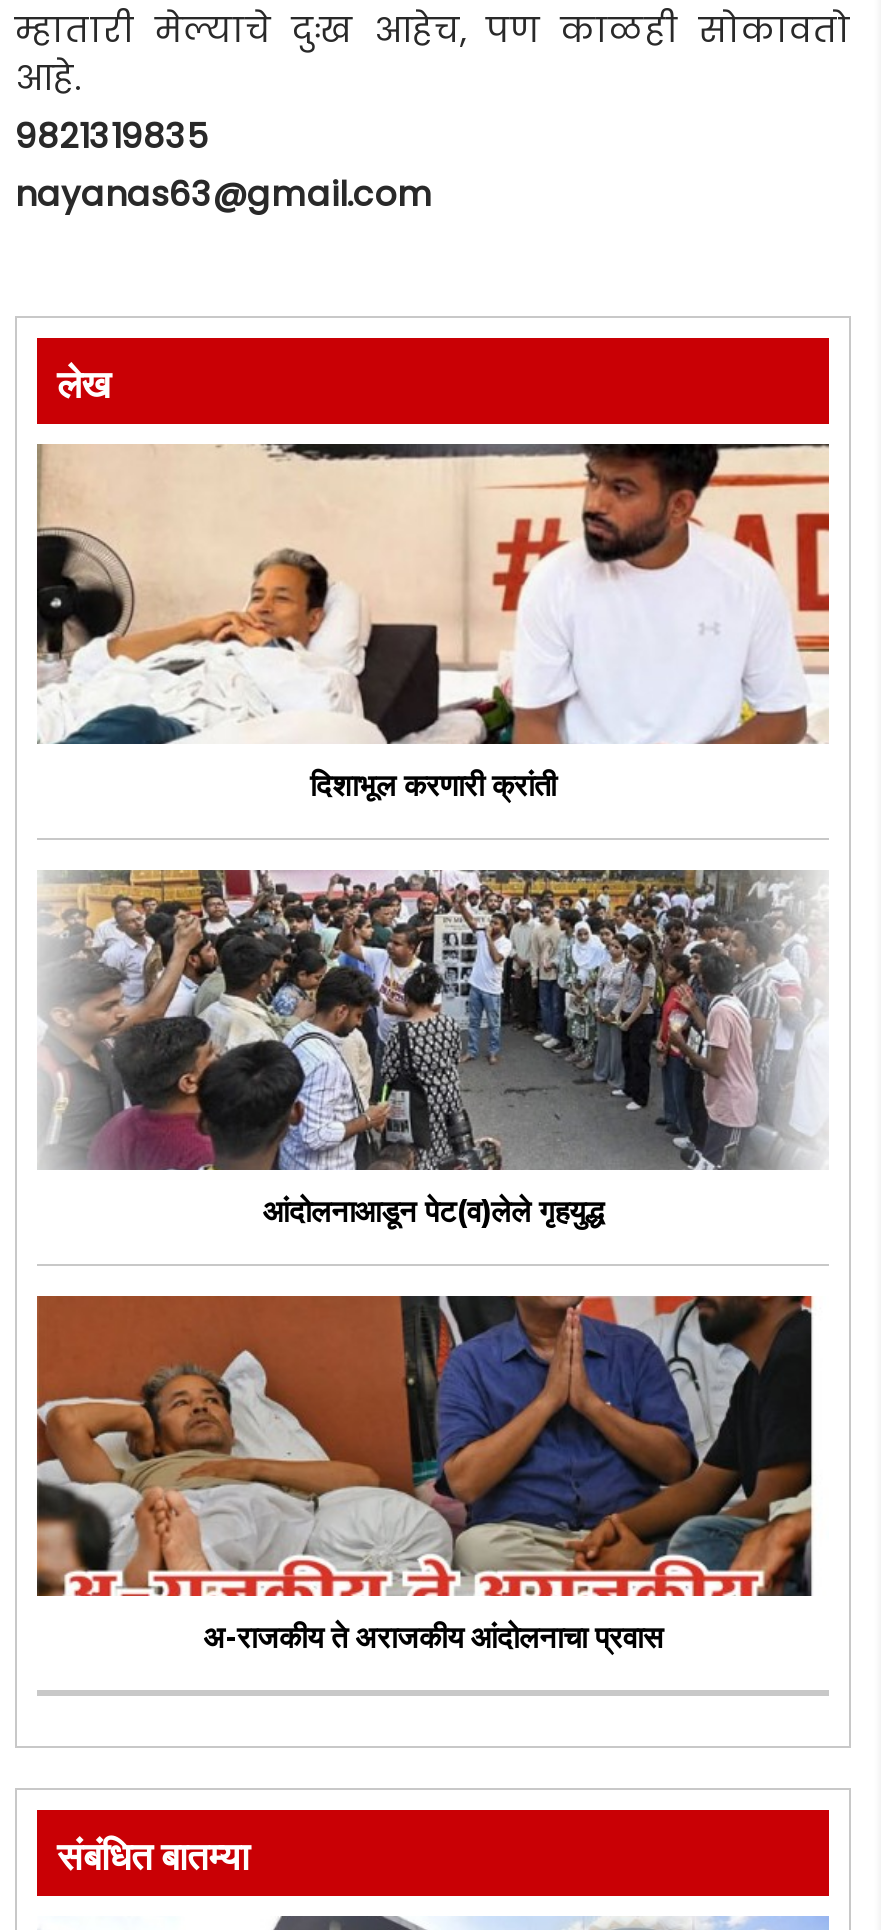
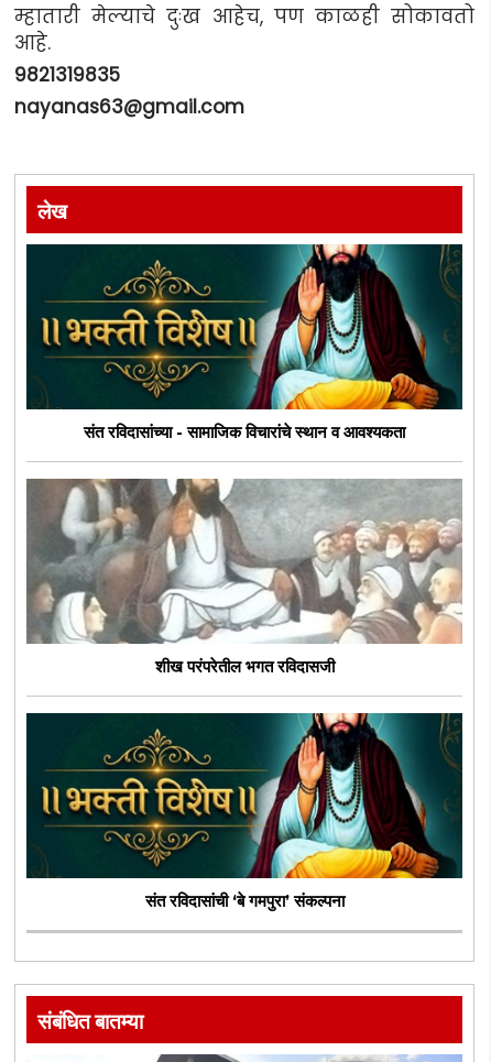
[35,442,831,805] [image] | दिशाभूल करणारी क्रांती -> [25,243,463,443] [image] | संत रविदासांच्या - सामाजिक विचारांचे स्थान व आवश्यकता
[37,870,829,1231] [image] | आंदोलनाआडून पेट(व)लेले गृहयुद्ध -> [25,479,463,677] [image] | शीख परंपरेतील भगत रविदासजी
[35,1294,829,1657] [image] | अ-राजकीय ते अराजकीय आंदोलनाचा प्रवास -> [25,712,463,912] [image] | संत रविदासांची ‘बे गमपुरा’ संकल्पना

